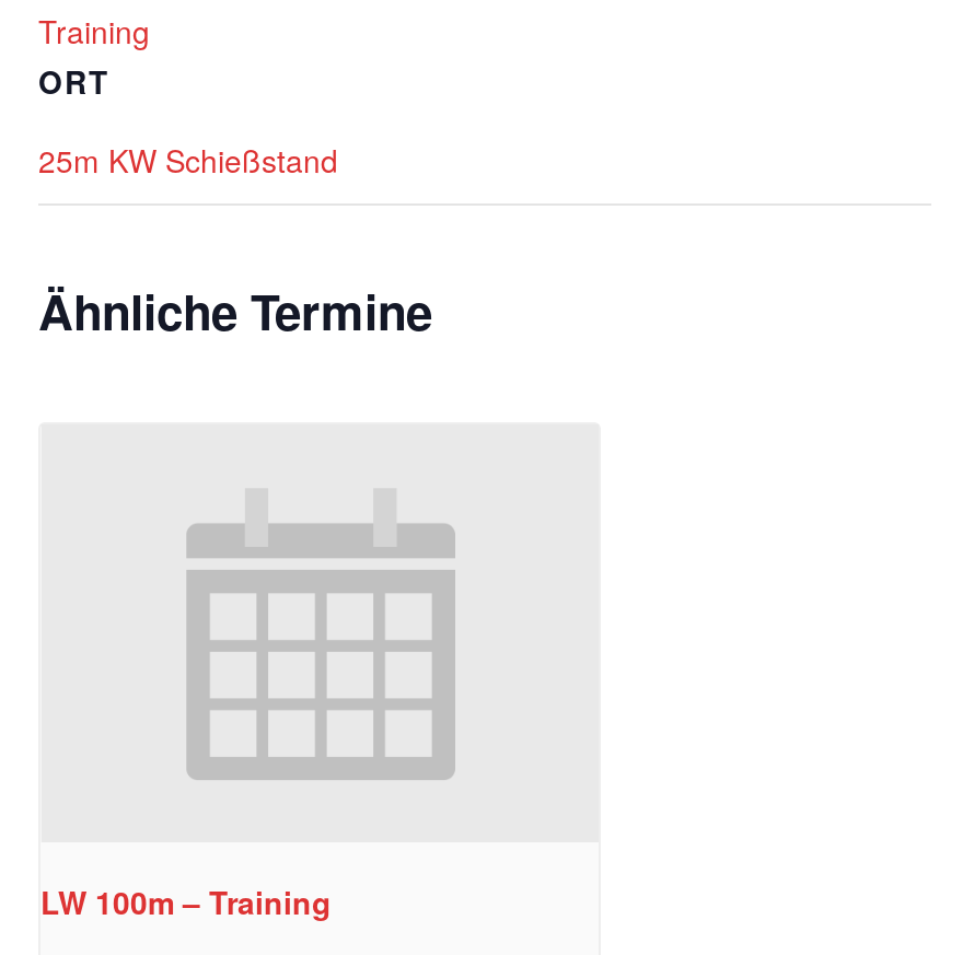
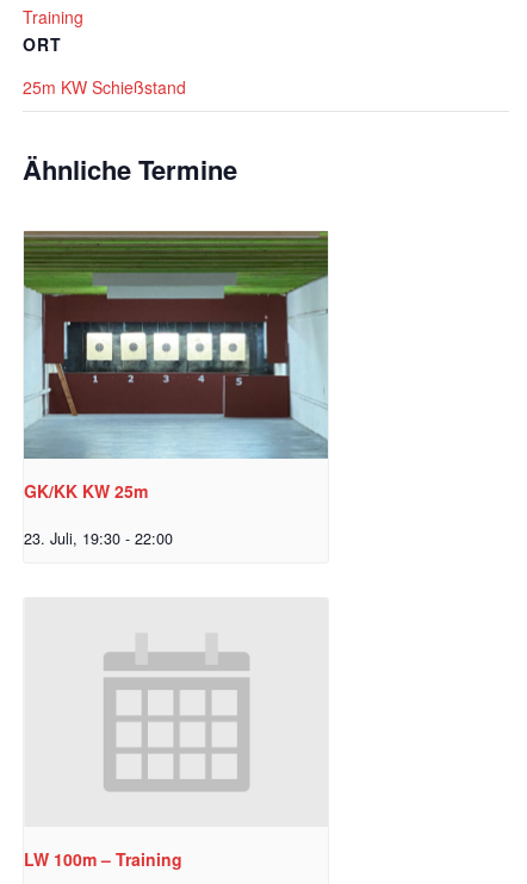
none -> [23,230,329,550] [image] | GK/KK KW 25m | 23. Juli, 19:30 - 22:00

